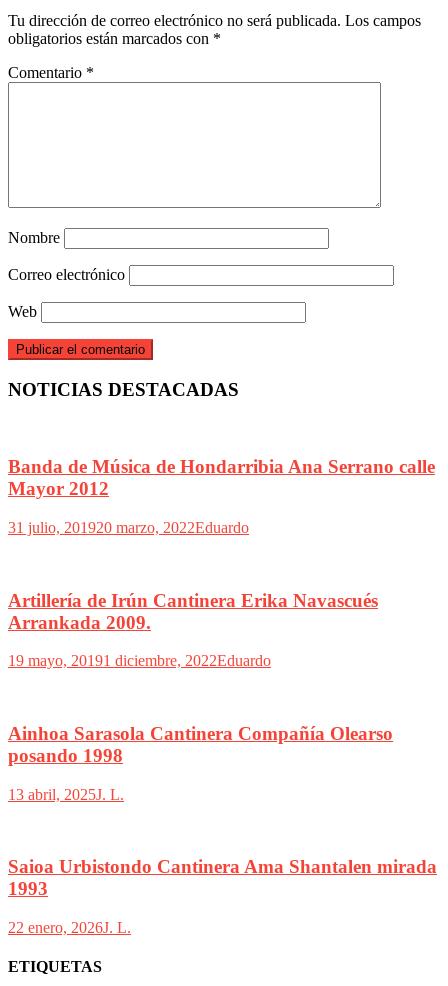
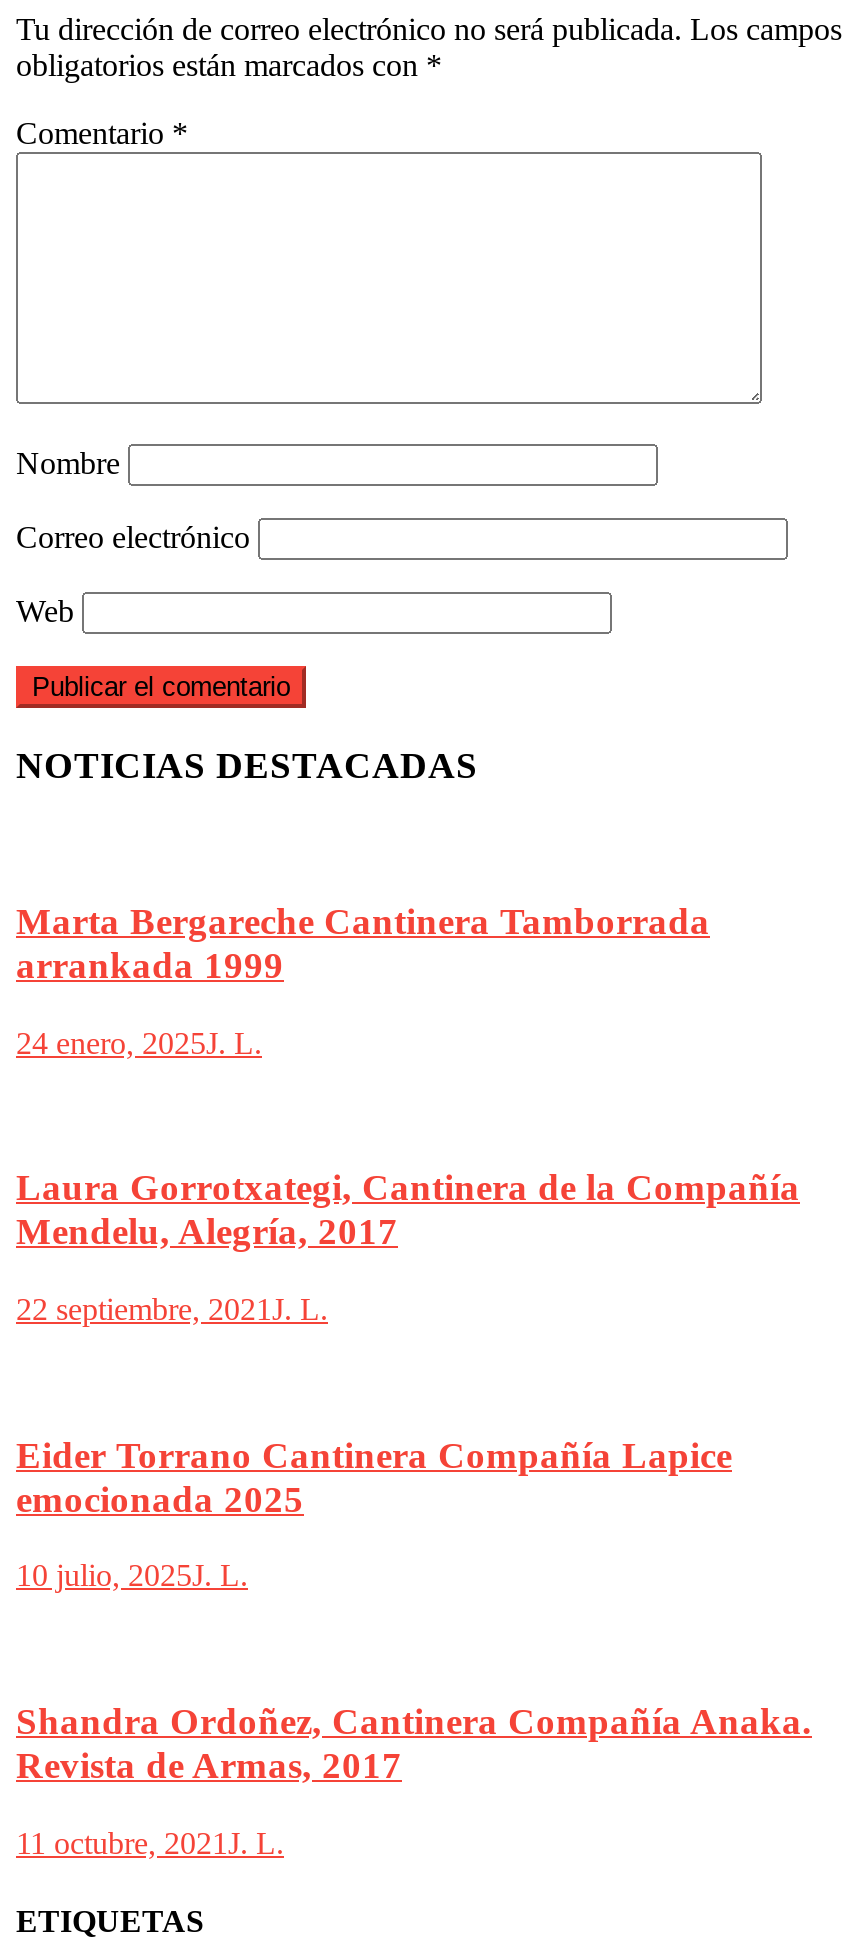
[8,456,435,499] Banda de Música de Hondarribia Ana Serrano calle | Mayor 2012 -> [16,900,710,986] Marta Bergareche Cantinera Tamborrada | arrankada 1999
[8,519,249,536] 31 julio, 201920 marzo, 2022Eduardo -> [16,1026,262,1060] 24 enero, 2025J. L.
[8,589,378,632] Artillería de Irún Cantinera Erika Navascués | Arrankada 2009. -> [16,1167,800,1253] Laura Gorrotxategi, Cantinera de la Compañía | Mendelu, Alegría, 2017
[8,652,271,669] 19 mayo, 2019 1 diciembre, 2022Eduardo -> [16,1292,328,1326] 22 septiembre, 2021 J. L.
[8,723,393,766] Ainhoa Sarasola Cantinera Compañía Olearso | posando 1998 -> [16,1434,732,1520] Eider Torrano Cantinera Compañía Lapice | emocionada 2025
[8,786,124,803] 13 abril, 2025J. L. -> [16,1559,248,1593] 10 julio, 2025J. L.
[8,856,437,899] Saioa Urbistondo Cantinera Ama Shantalen mirada | 1993 -> [16,1701,812,1787] Shandra Ordoñez, Cantinera Compañía Anaka. | Revista de Armas, 2017
[8,919,131,936] 22 enero, 2026 J. L. -> [16,1826,284,1860] 11 octubre, 2021 J. L.

